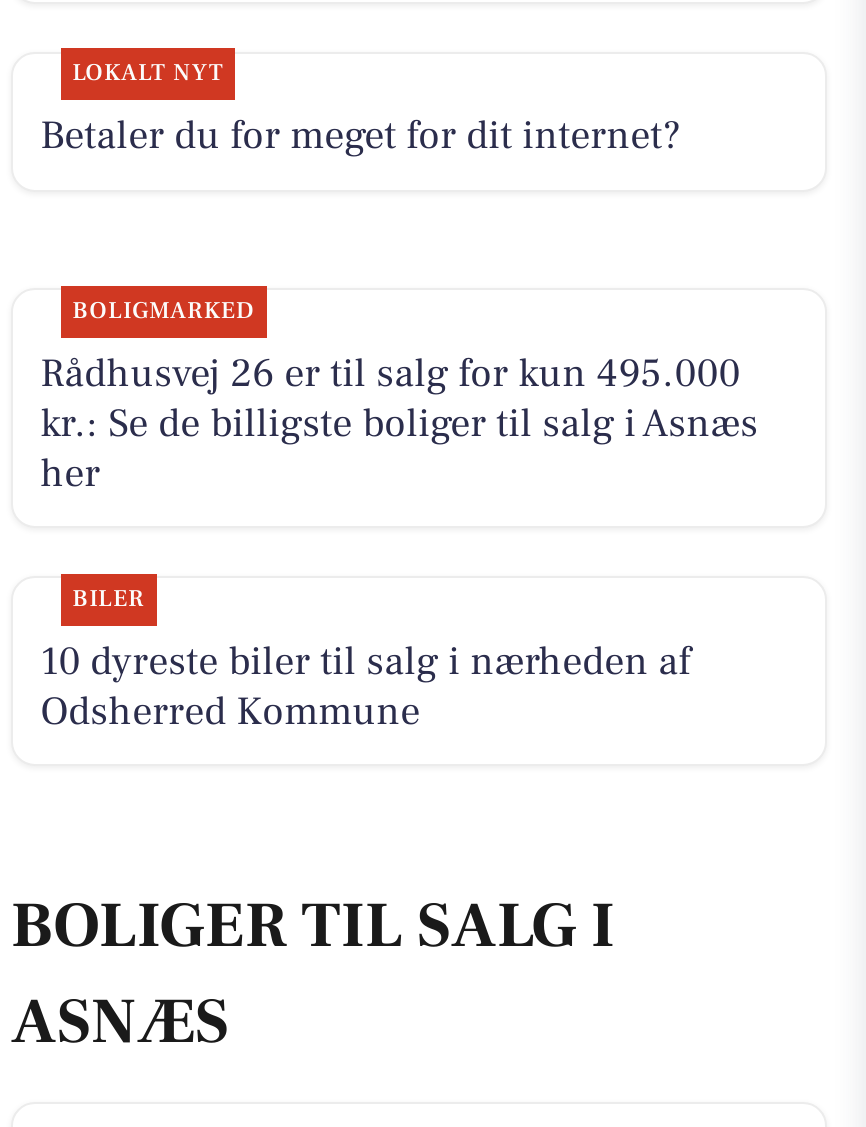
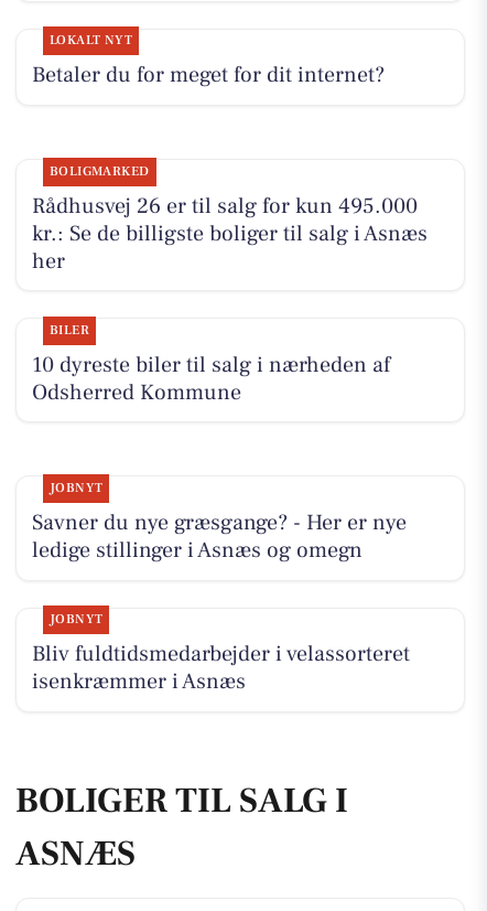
none -> [32,480,409,696] JOBNYT | Savner du nye græsgange? - Her er nye | ledige stillinger i Asnæs og omegn | JOBNYT | Bliv fuldtidsmedarbejder i velassorteret | isenkræmmer i Asnæs

